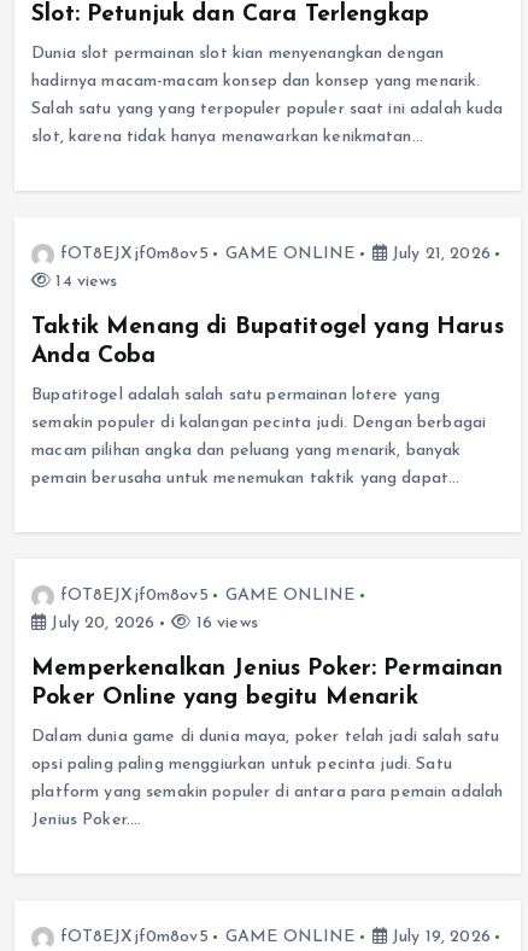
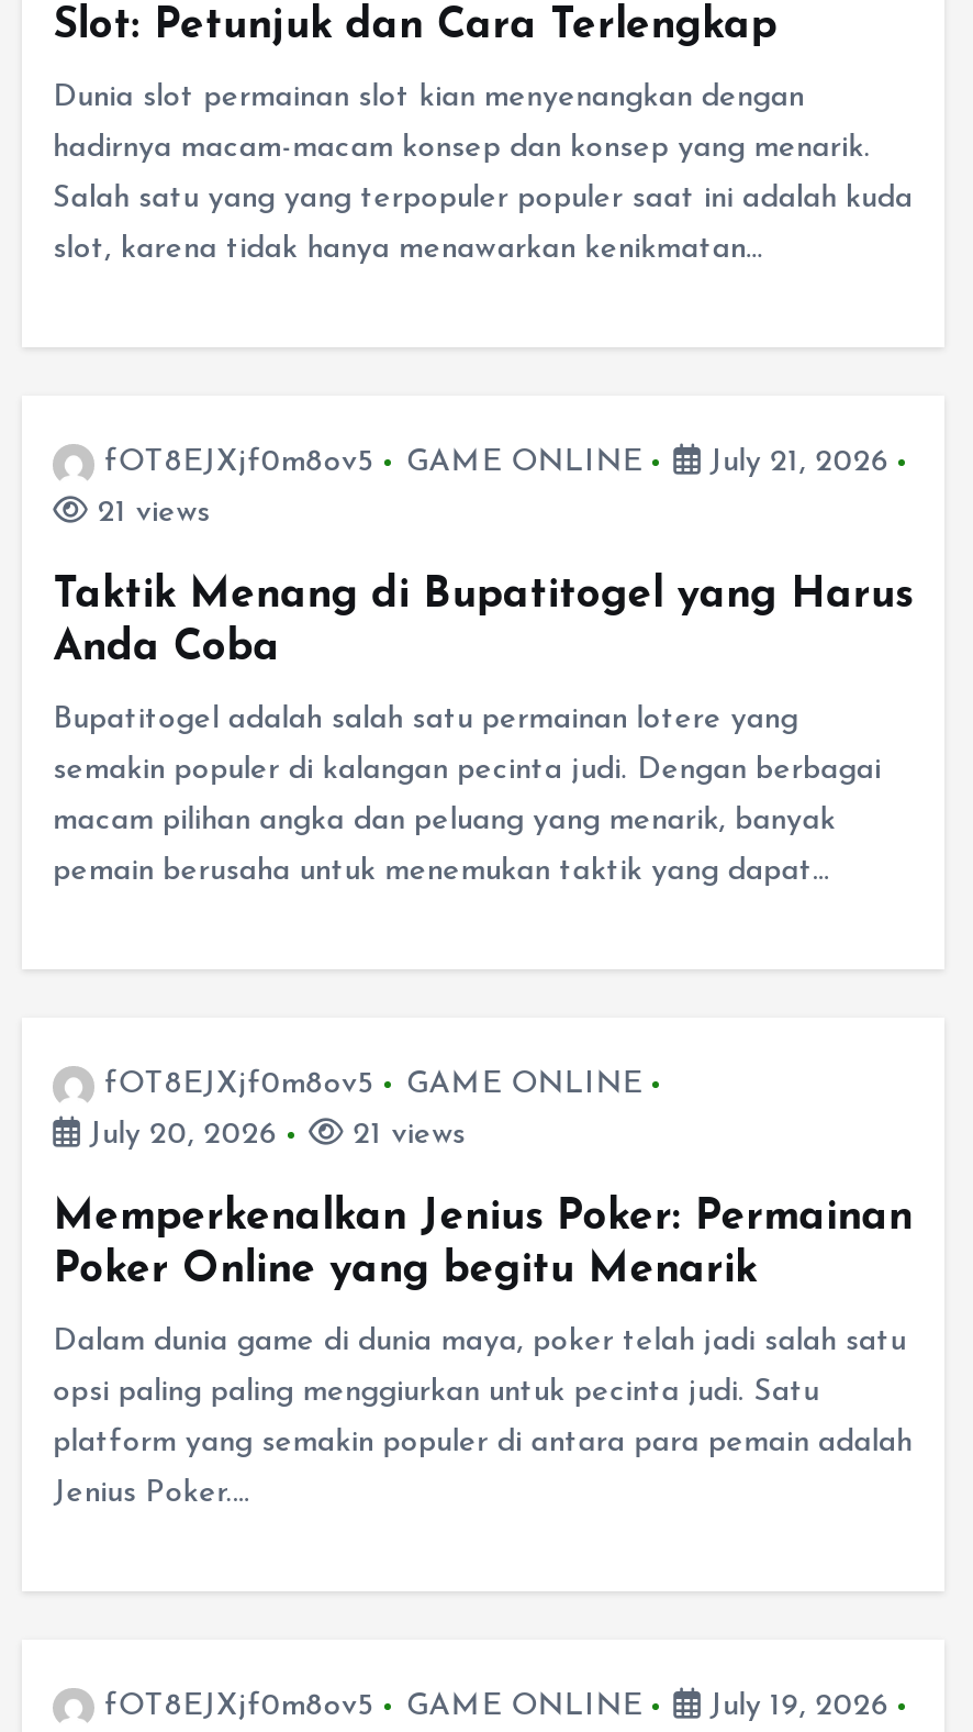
[51,273,118,291] 14 views -> [89,497,210,530] 21 views
[191,614,258,632] 16 views -> [344,1119,465,1152] 21 views

